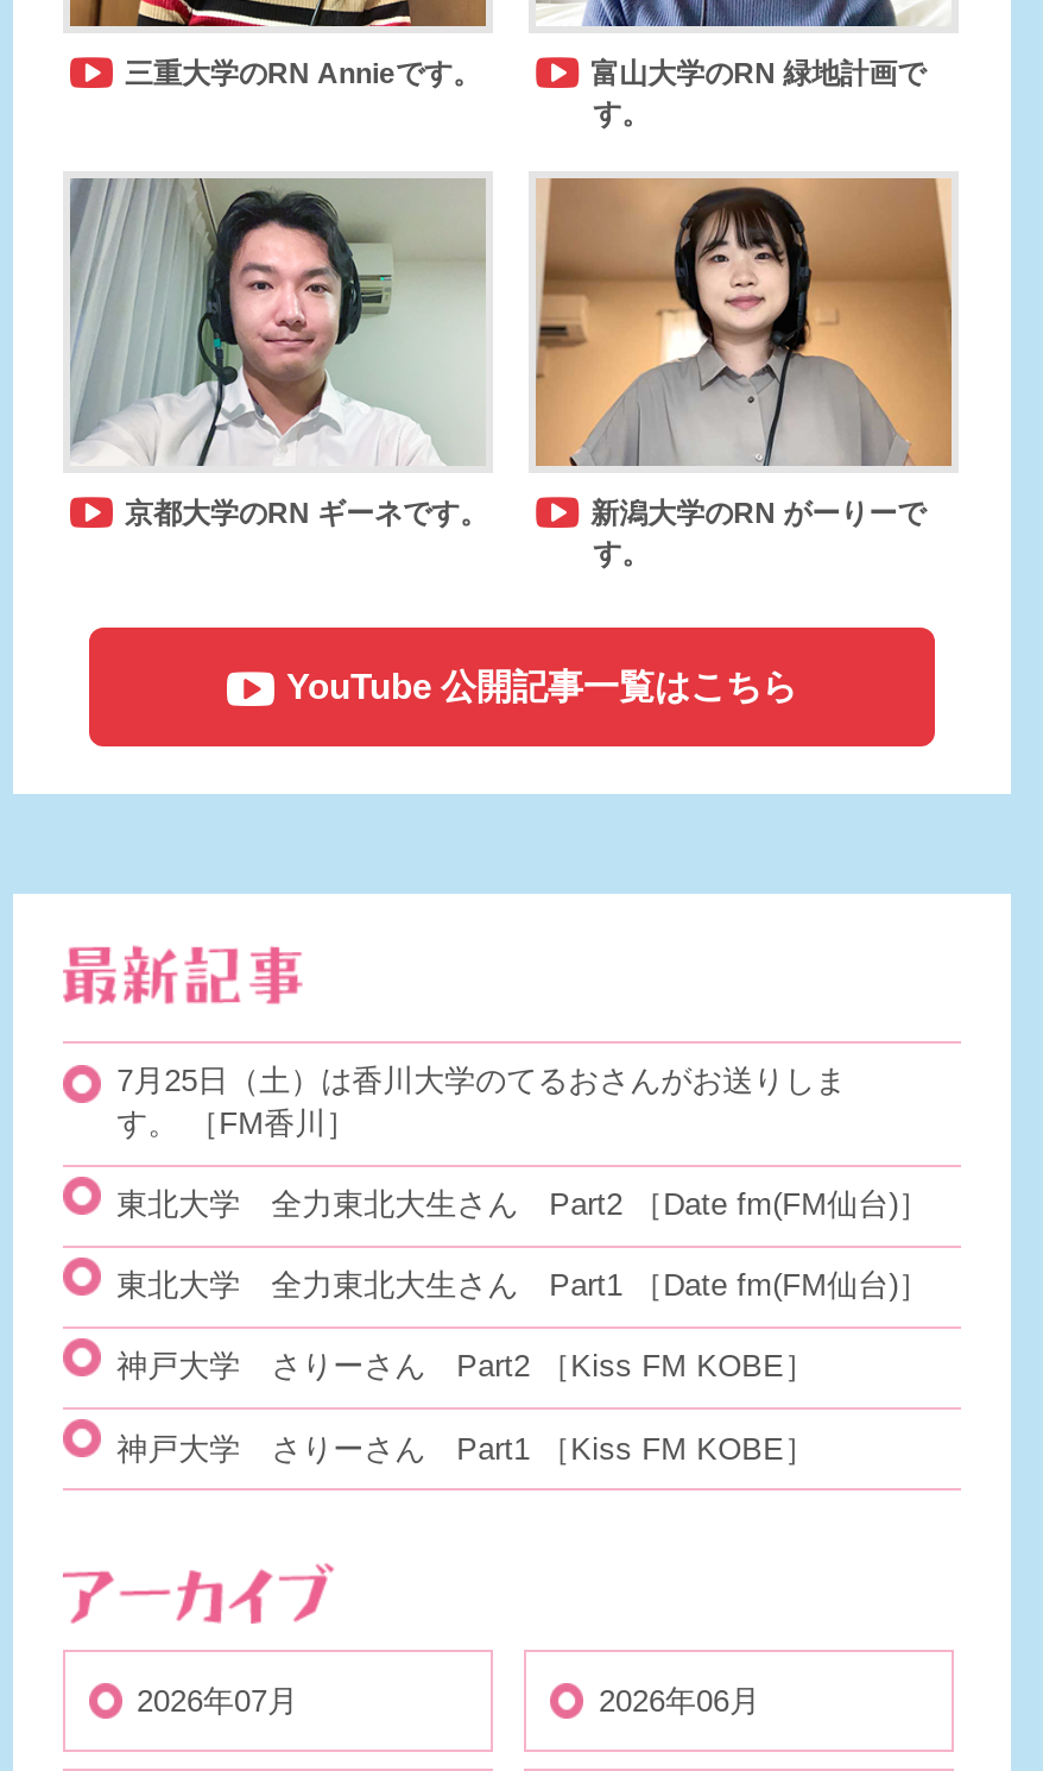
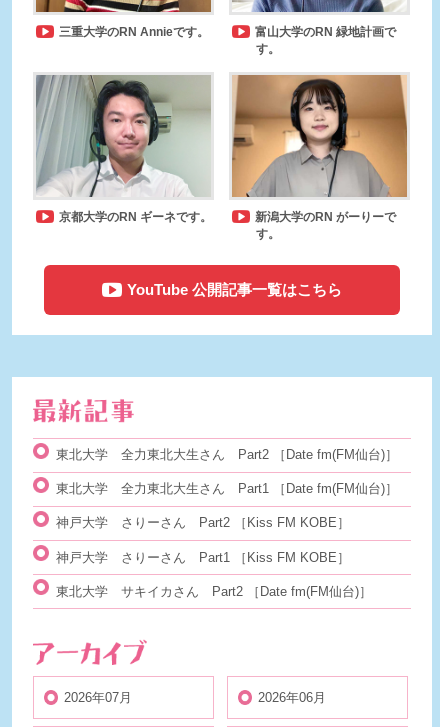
[117,1063,846,1142] 7月25日（土）は香川大学のてるおさんがお送りしま | す。 ［FM香川］ -> none
moved [117,1187,929,1466] -> [56,447,398,564]: 東北大学 全力東北大生さん Part2 ［Date fm(FM仙台)］ | 東北大学 全力東北大生さん Part1 ［Date fm(FM仙台)］ | 神戸大学 さりーさん Part2 ［Kiss FM KOBE］ | 神戸大学 さりーさん Part1 ［Kiss FM KOBE］
none -> [56,584,372,599] 東北大学 サキイカさん Part2 ［Date fm(FM仙台)］

